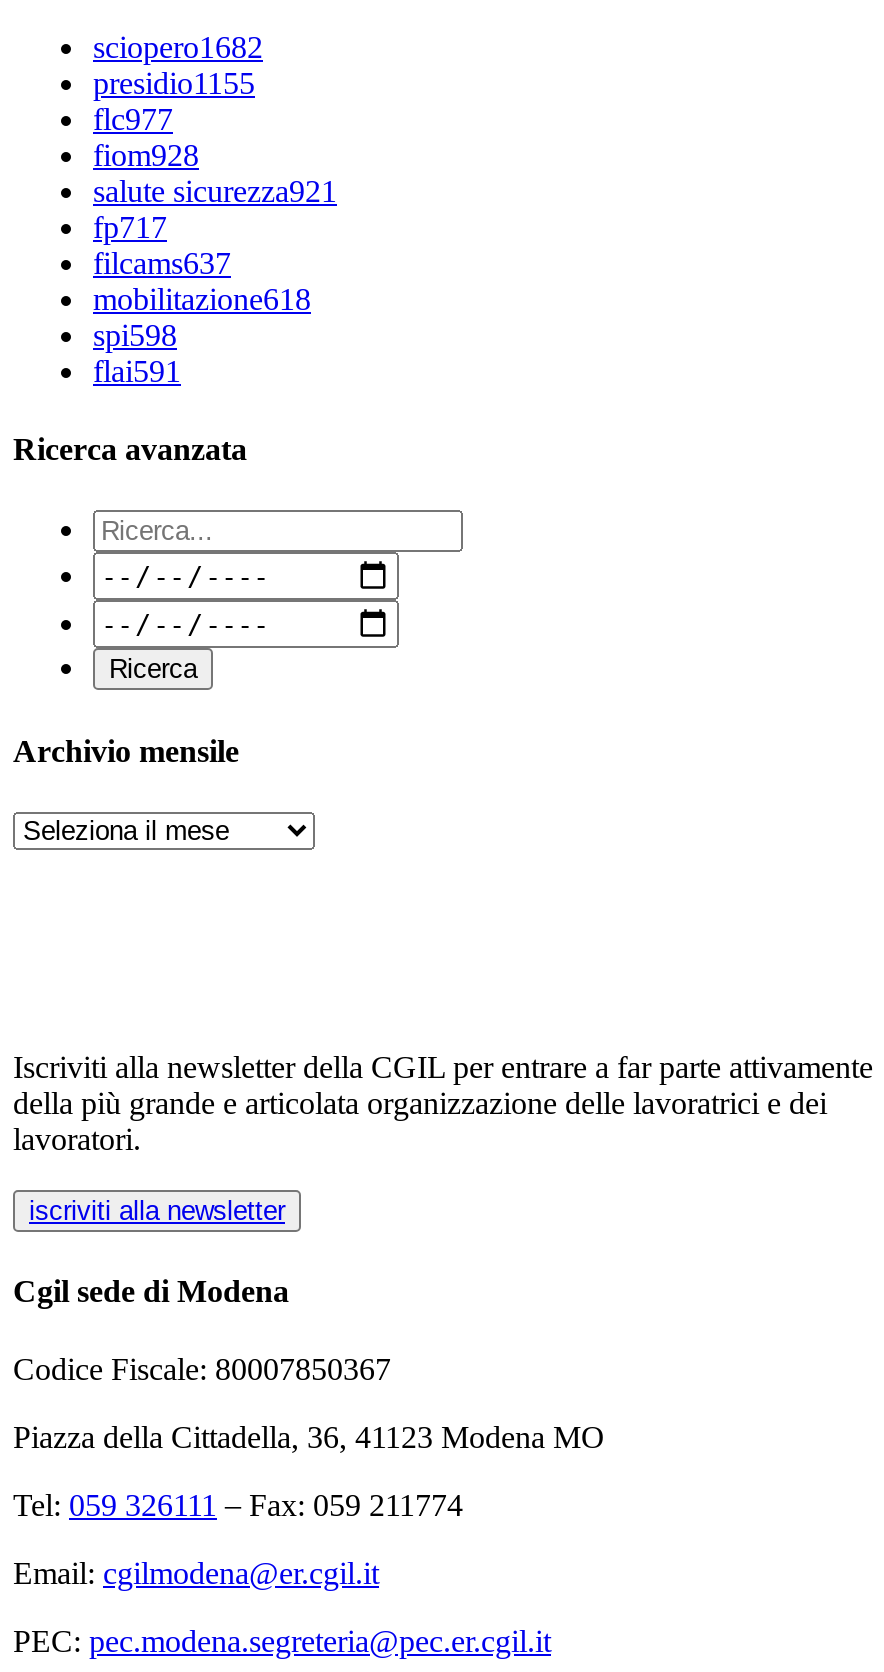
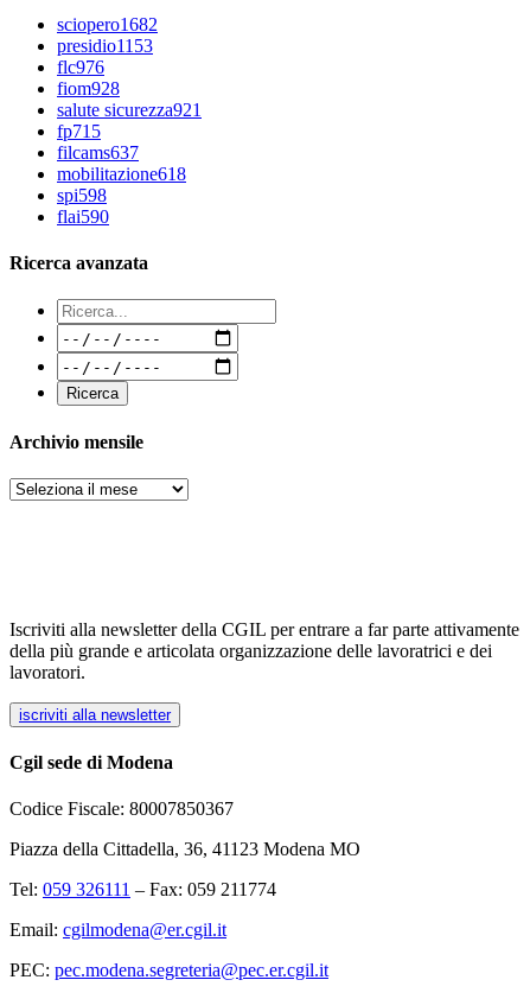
[93,66,255,100] presidio1155 -> [57,35,153,56] presidio1153
[93,102,173,136] flc977 -> [57,57,104,77] flc976
[93,210,167,244] fp717 -> [57,121,101,141] fp715
[93,354,181,388] flai591 -> [57,206,109,226] flai590

